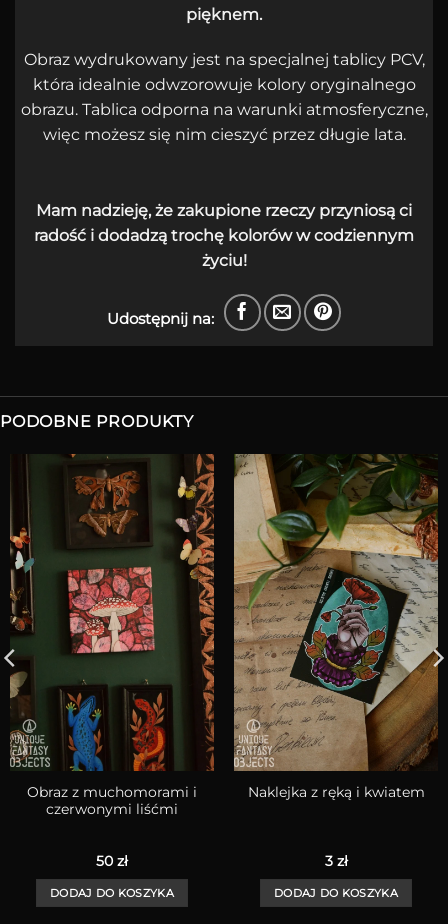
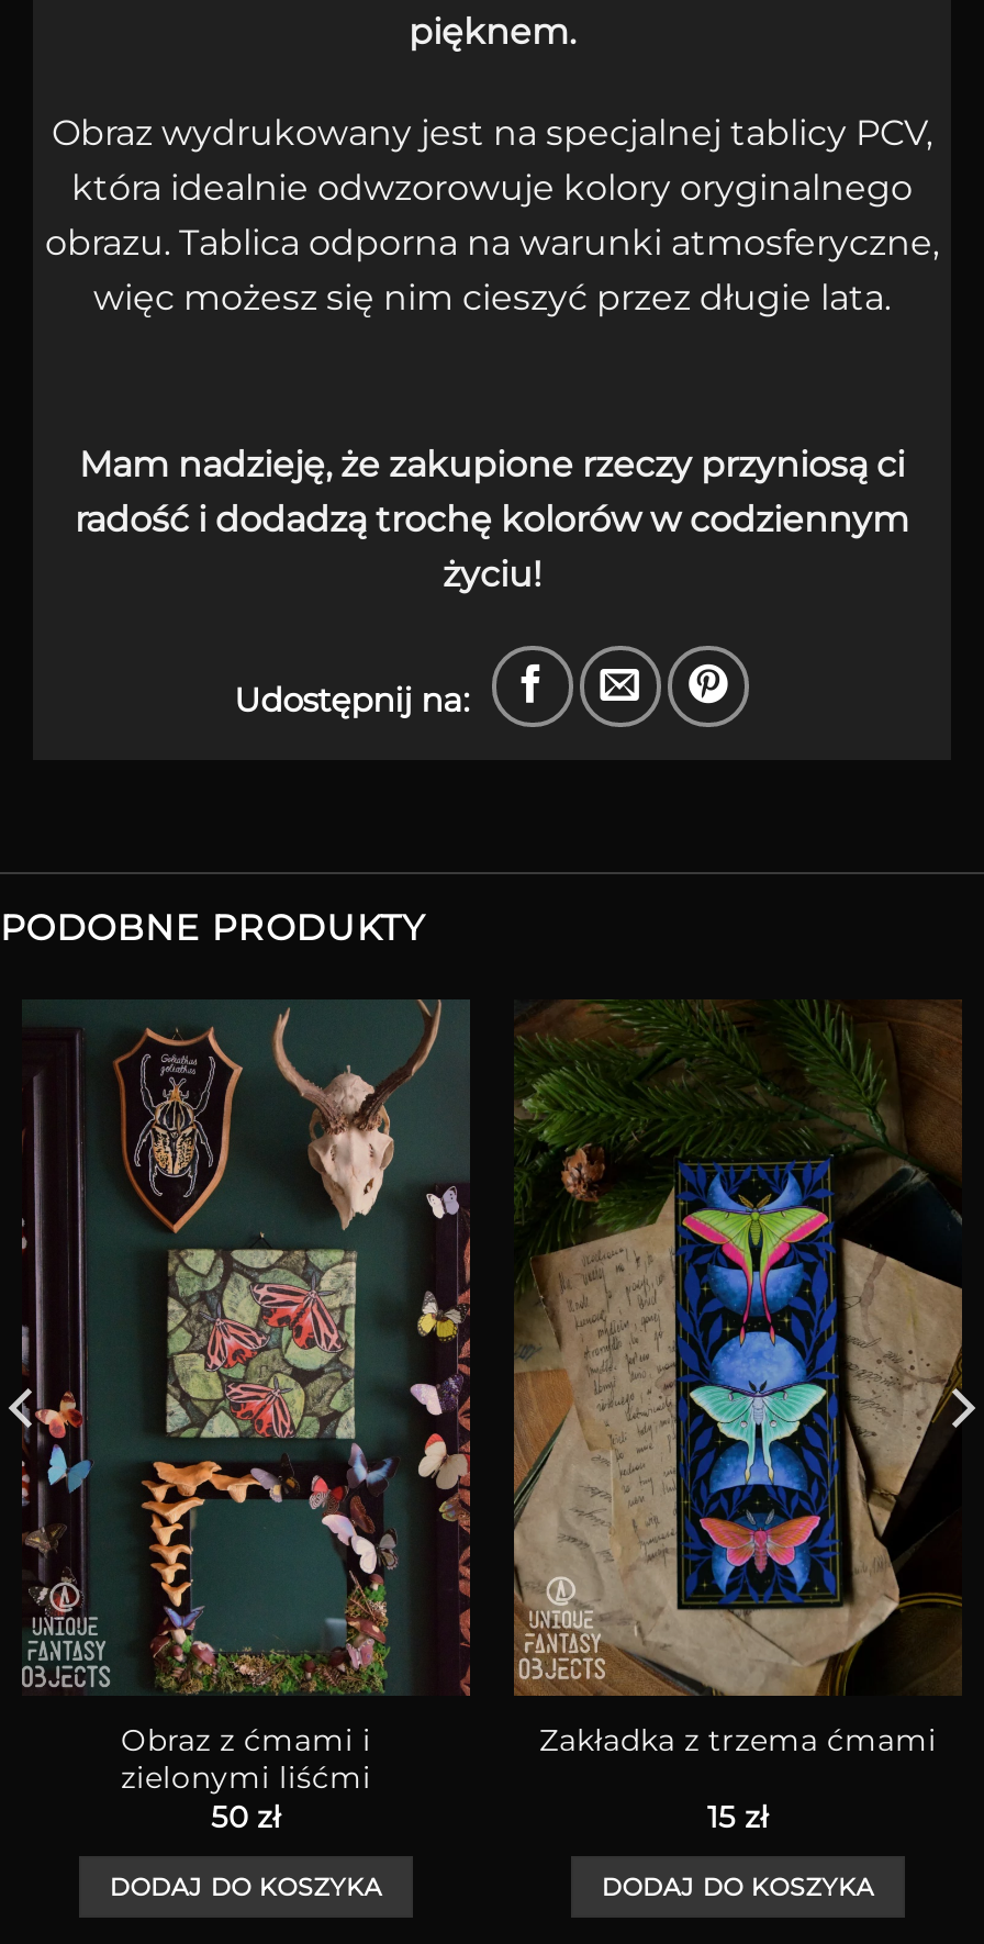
[3,453,215,799] [image] | Obraz z muchomorami i -> [7,997,470,1756] [image] | Obraz z ćmami i
[233,453,445,771] [image] -> [514,997,977,1632] [image]
[247,784,424,800] Naklejka z ręką i kwiatem -> [539,1723,937,1758] Zakładka z trzema ćmami
[46,800,178,816] czerwonymi liśćmi -> [121,1758,371,1794] zielonymi liśćmi
[324,853,347,869] 3 zł -> [707,1799,769,1834] 15 zł

